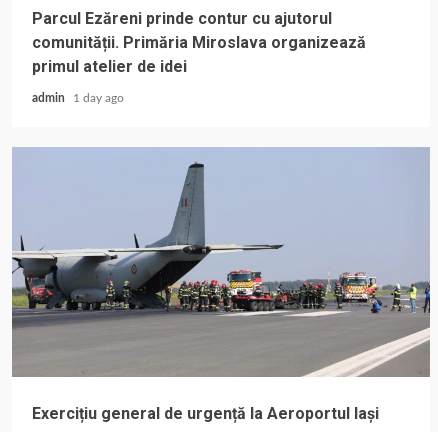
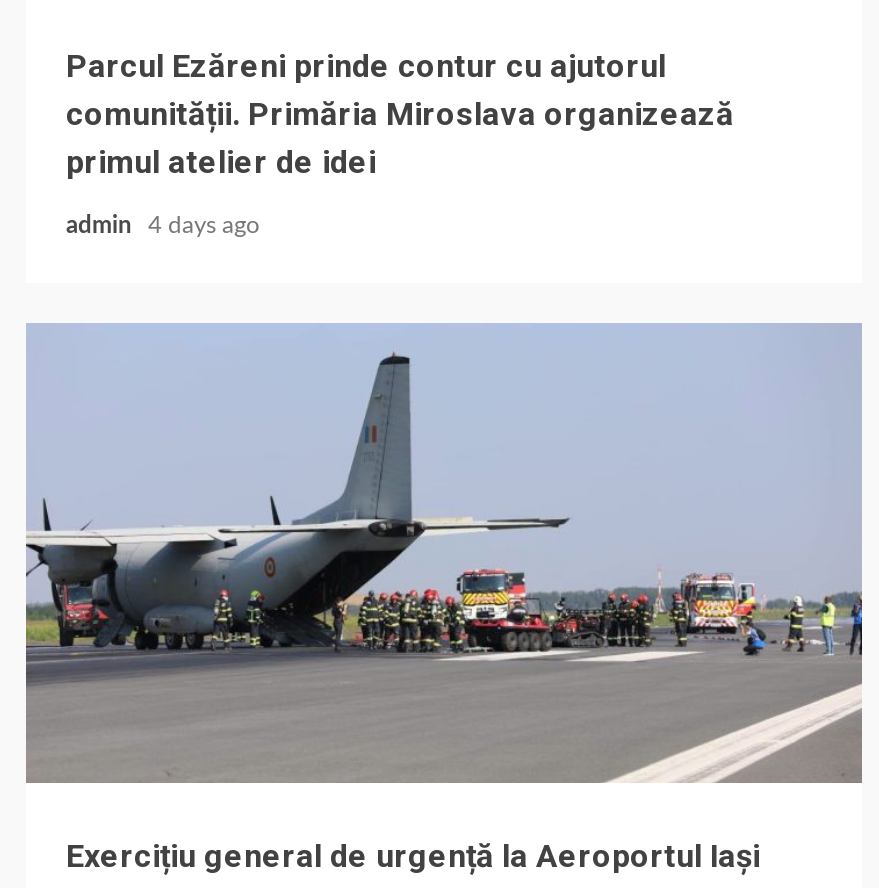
[32,92,124,104] admin 1 day ago -> [66,213,260,237] admin 4 days ago

